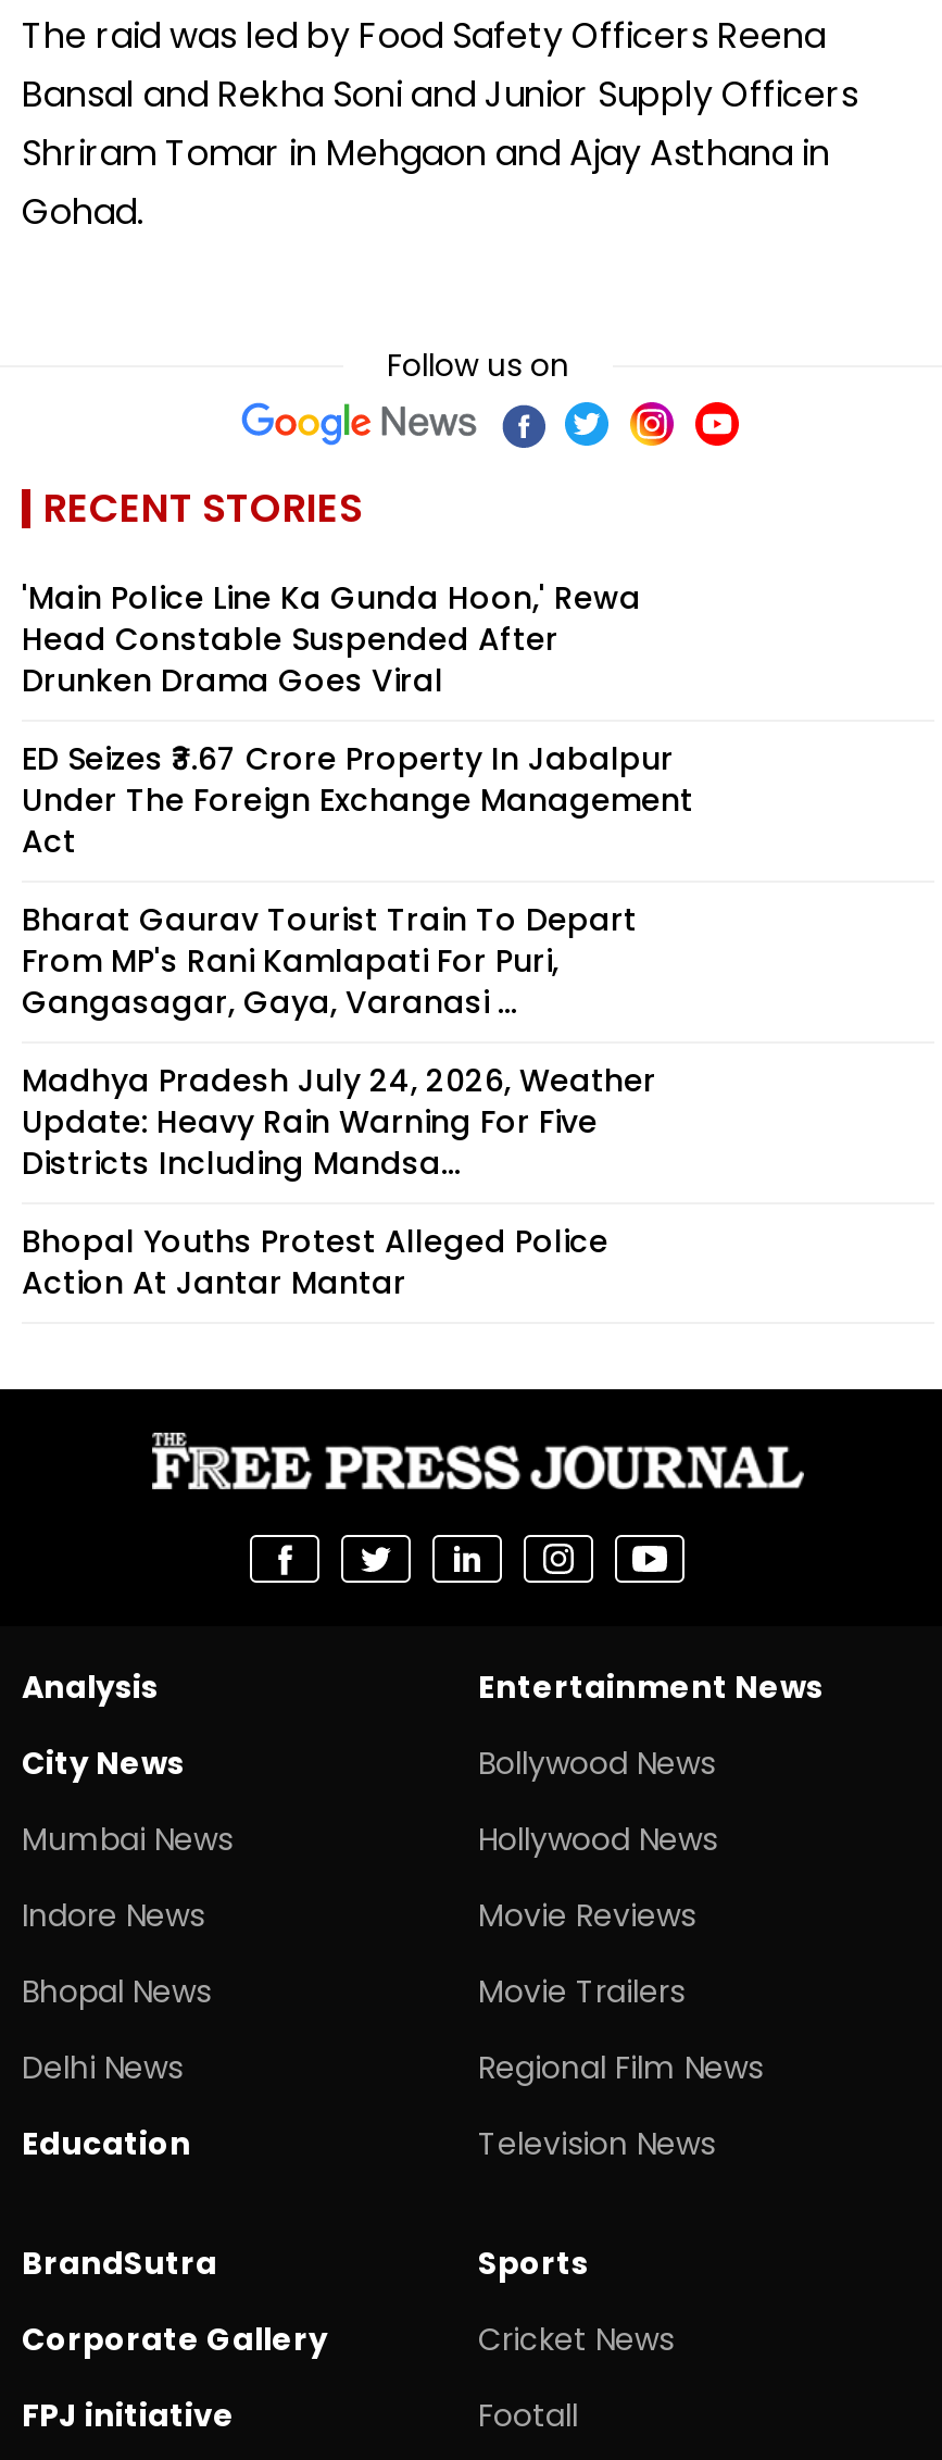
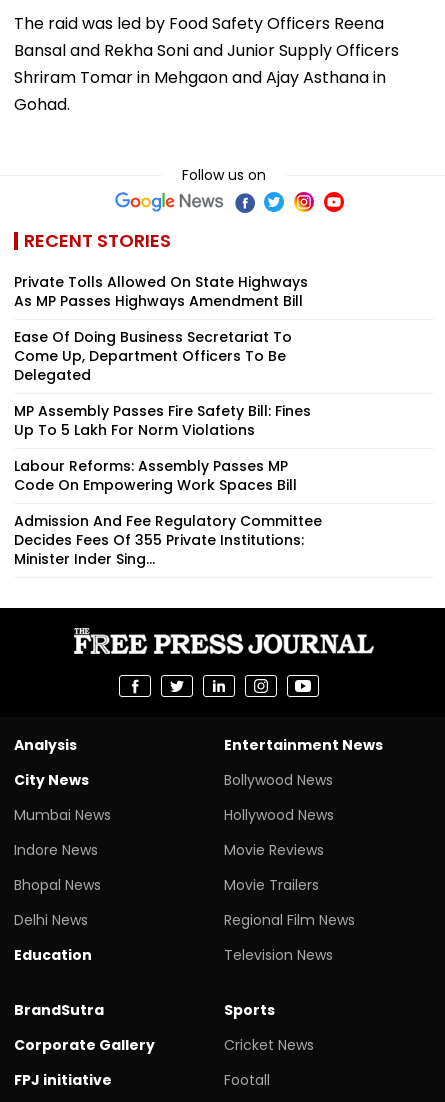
[22,576,641,702] 'Main Police Line Ka Gunda Hoon,' Rewa | Head Constable Suspended After | Drunken Drama Goes Viral -> [14,272,308,311] Private Tolls Allowed On State Highways | As MP Passes Highways Amendment Bill
[22,737,693,863] ED Seizes ₹3.67 Crore Property In Jabalpur | Under The Foreign Exchange Management | Act -> [14,327,292,385] Ease Of Doing Business Secretariat To | Come Up, Department Officers To Be | Delegated
[22,898,637,1024] Bharat Gaurav Tourist Train To Depart | From MP's Rani Kamlapati For Puri, | Gangasagar, Gaya, Varanasi ... -> [14,401,311,440] MP Assembly Passes Fire Safety Bill: Fines | Up To ₹5 Lakh For Norm Violations
[22,1059,656,1185] Madhya Pradesh July 24, 2026, Weather | Update: Heavy Rain Warning For Five | Districts Including Mandsa... -> [14,456,297,495] Labour Reforms: Assembly Passes MP | Code On Empowering Work Spaces Bill
[22,1220,608,1304] Bhopal Youths Protest Alleged Police | Action At Jantar Mantar -> [14,511,322,569] Admission And Fee Regulatory Committee | Decides Fees Of 355 Private Institutions: | Minister Inder Sing...

